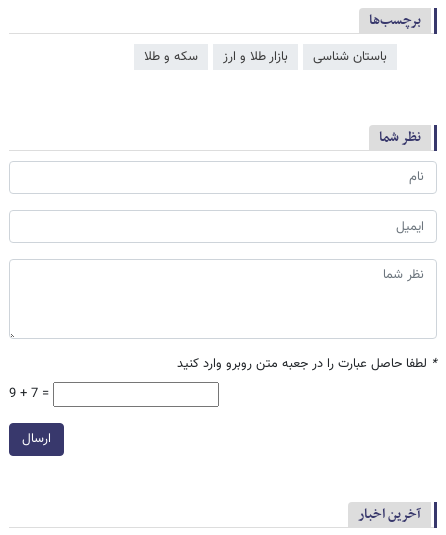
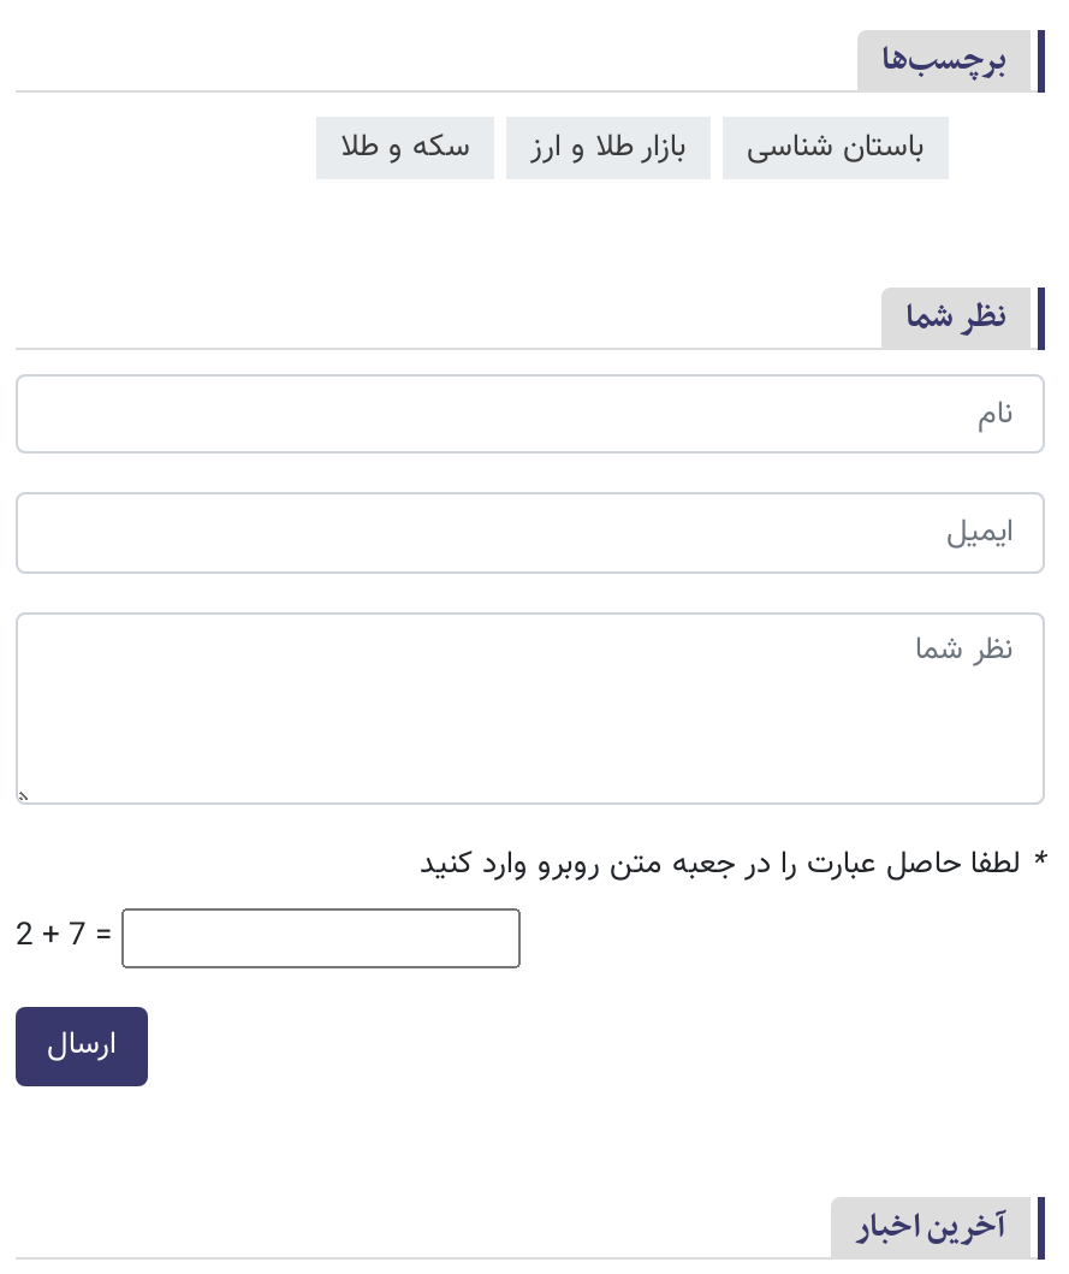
[9,384,49,404] 9 + 7 = -> [16,912,112,960] 2 + 7 =

